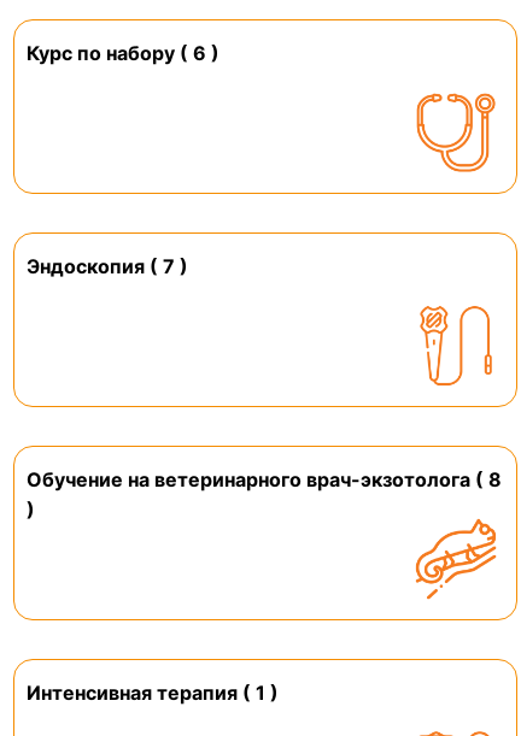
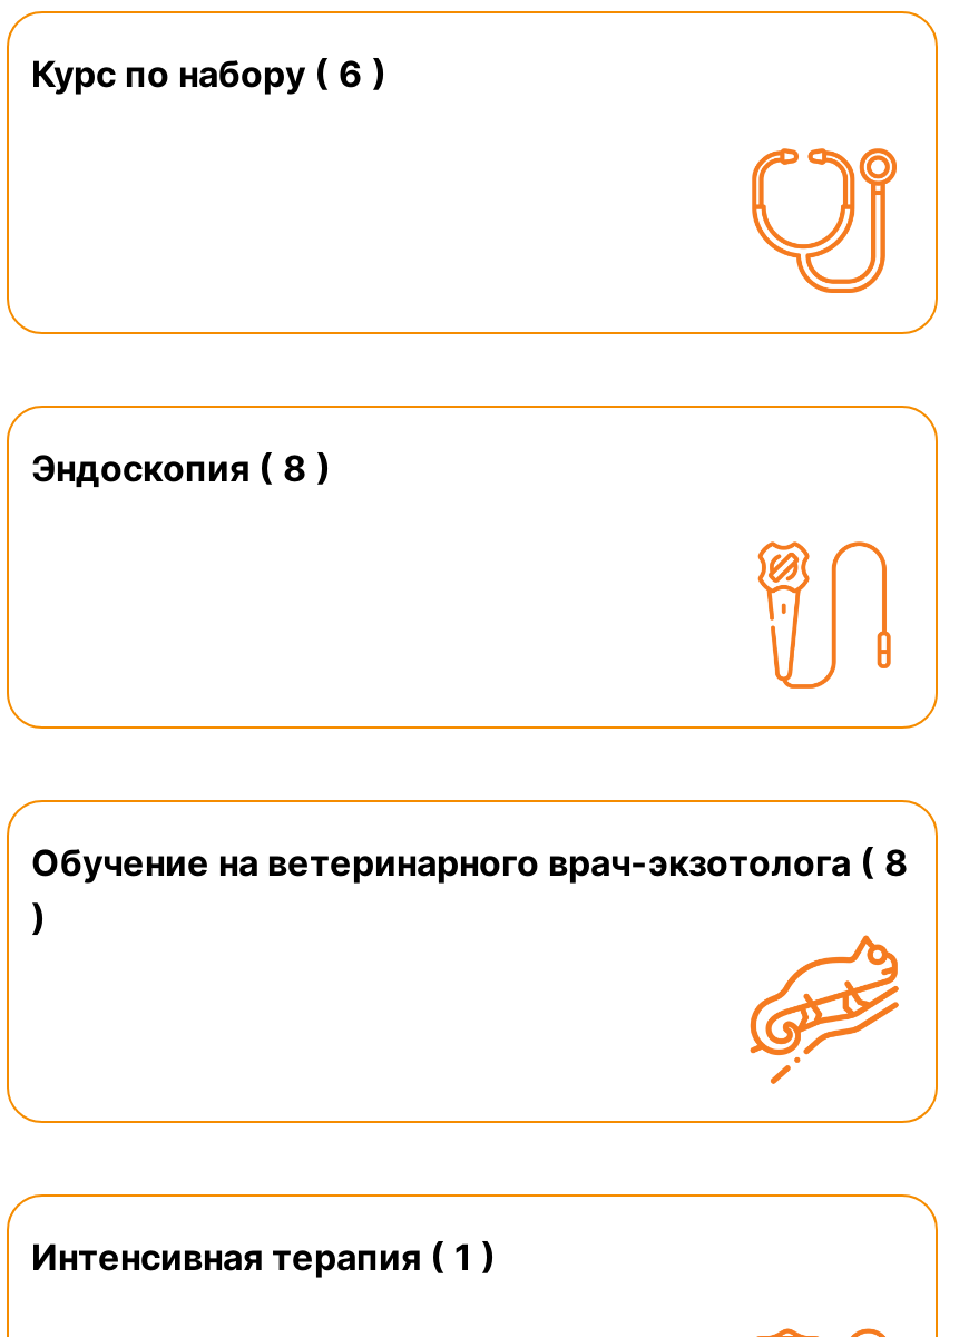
[27,254,188,278] Эндоскопия ( 7 ) -> [31,446,332,490] Эндоскопия ( 8 )

